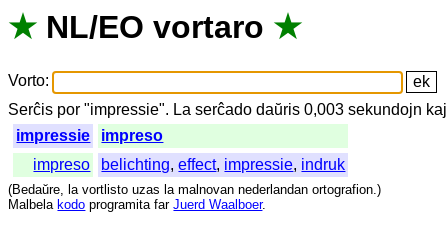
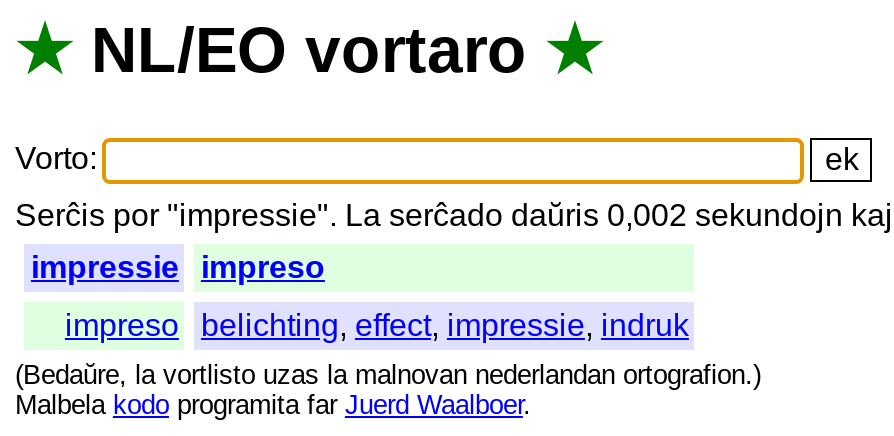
[8,101,447,118] Serĉis por "impressie". La serĉado daŭris 0,003 sekundojn kaj -> [15,199,893,233] Serĉis por "impressie". La serĉado daŭris 0,002 sekundojn kaj

